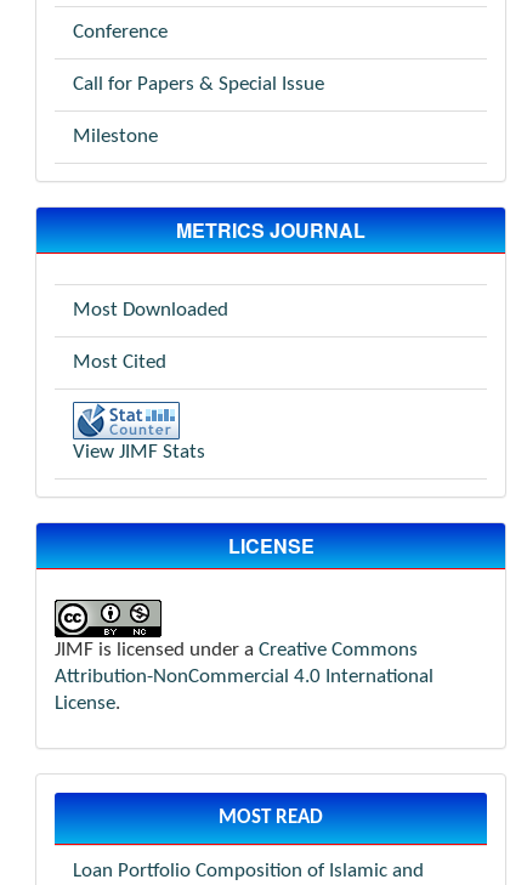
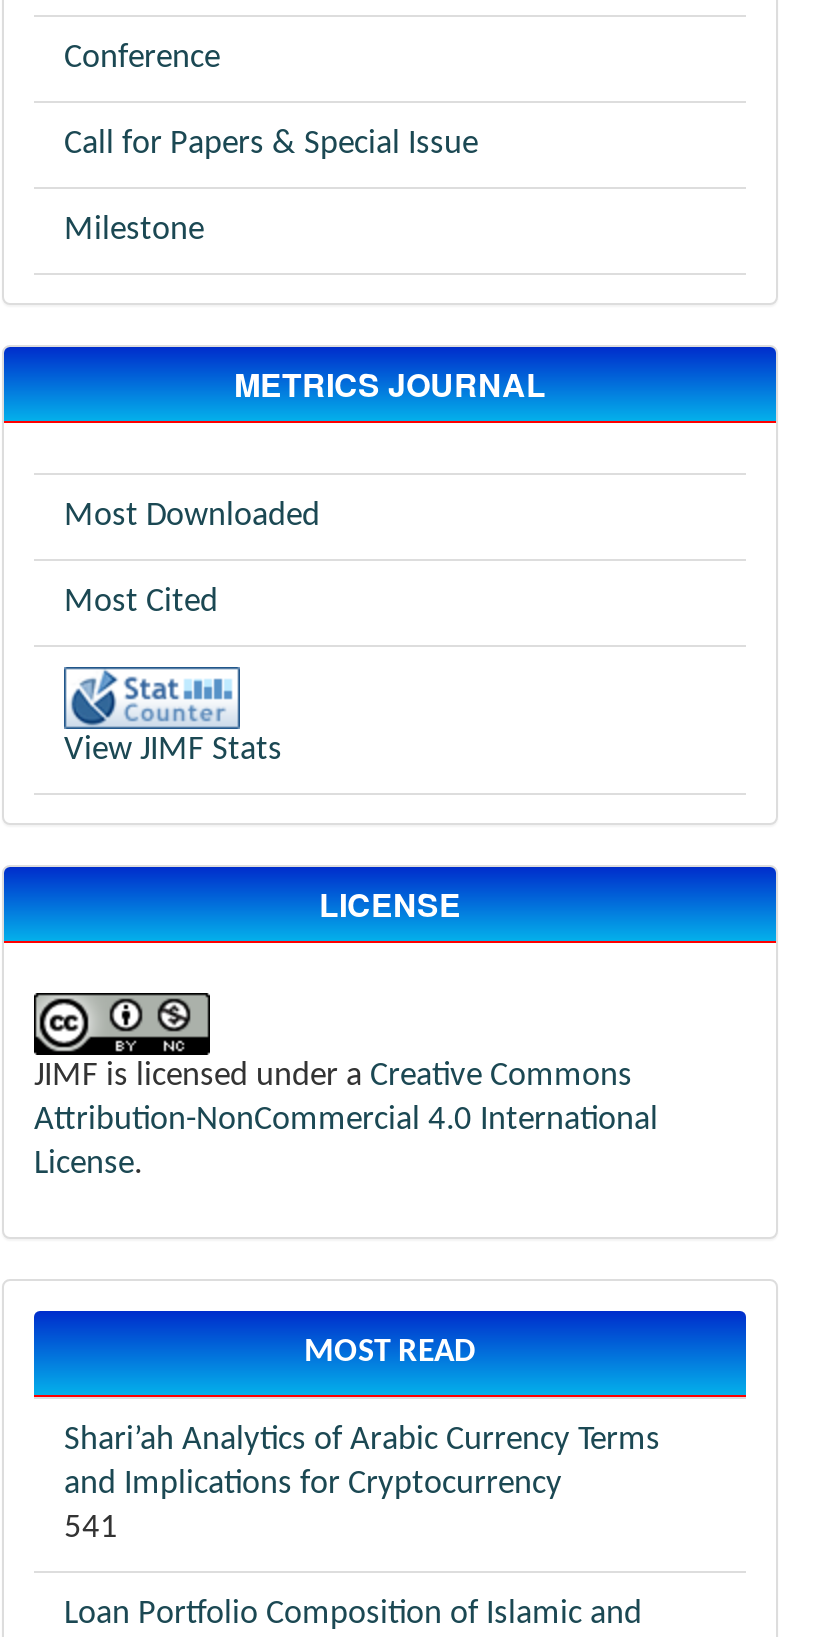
none -> [64,1423,660,1545] Shari’ah Analytics of Arabic Currency Terms | and Implications for Cryptocurrency | 541

